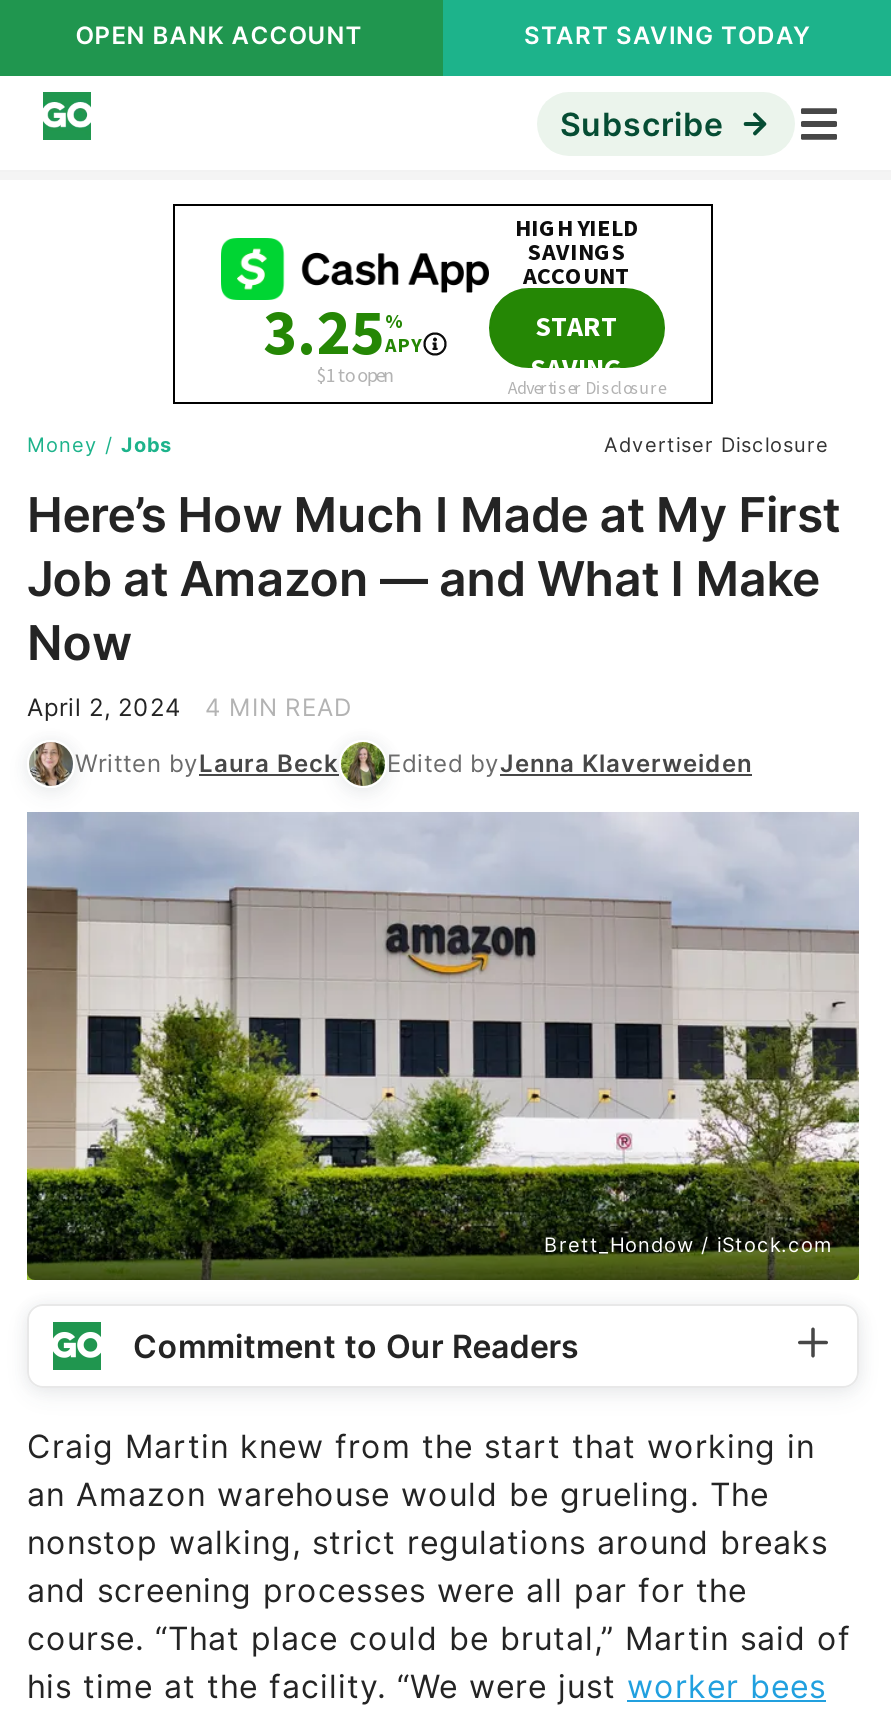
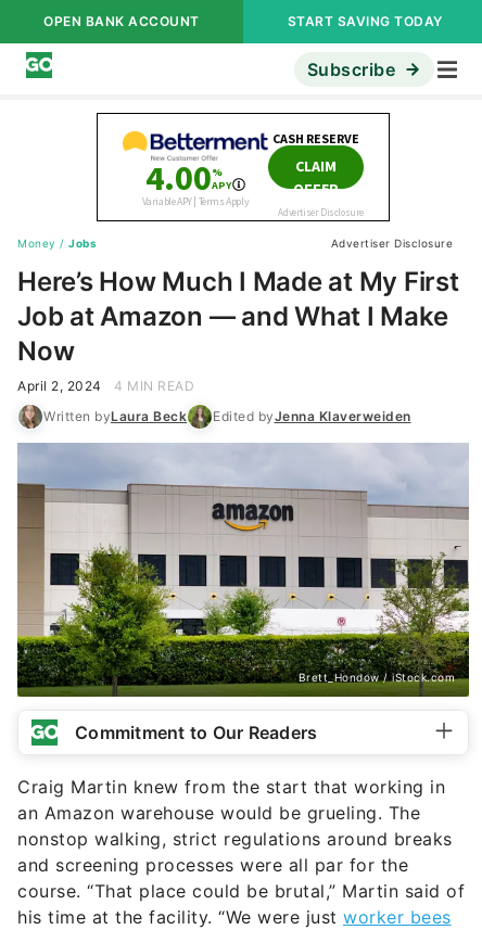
[219,218,667,382] [image] -> [122,122,365,207] [image]

